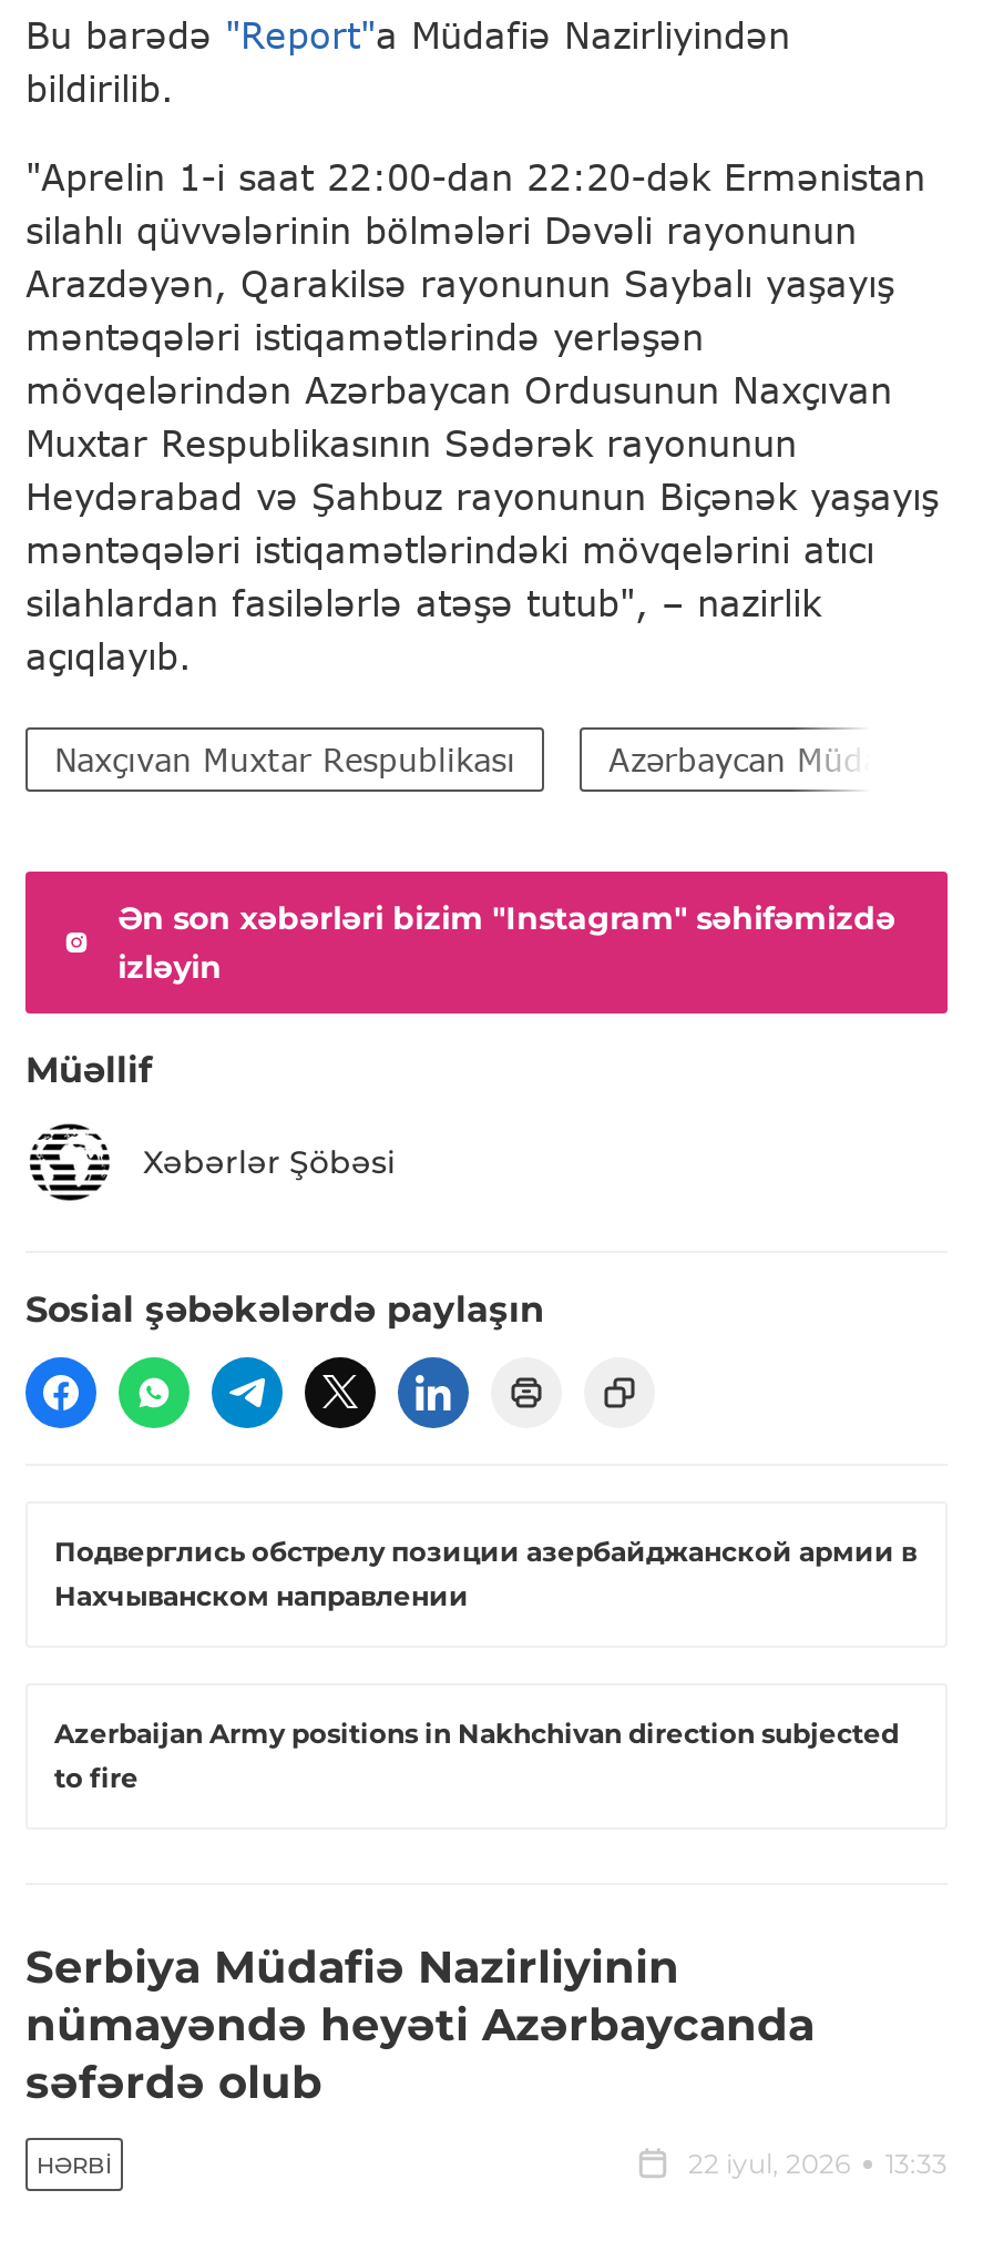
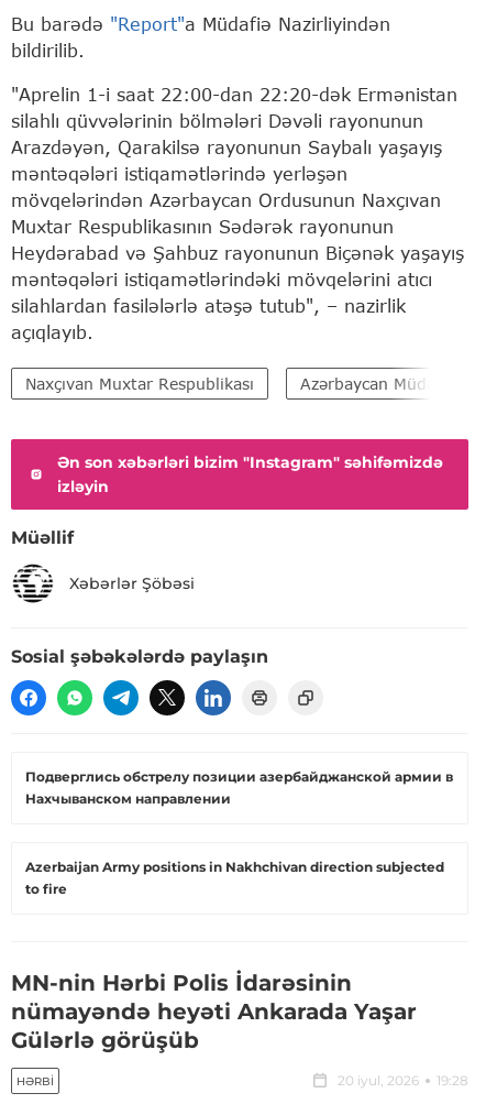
[25,1941,815,2110] Serbiya Müdafiə Nazirliyinin | nümayəndə heyəti Azərbaycanda | səfərdə olub -> [11,970,417,1054] MN-nin Hərbi Polis İdarəsinin | nümayəndə heyəti Ankarada Yaşar | Gülərlə görüşüb
[688,2148,948,2181] 22 iyul, 2026 | 13:33 -> [338,1073,468,1089] 20 iyul, 2026 | 19:28

